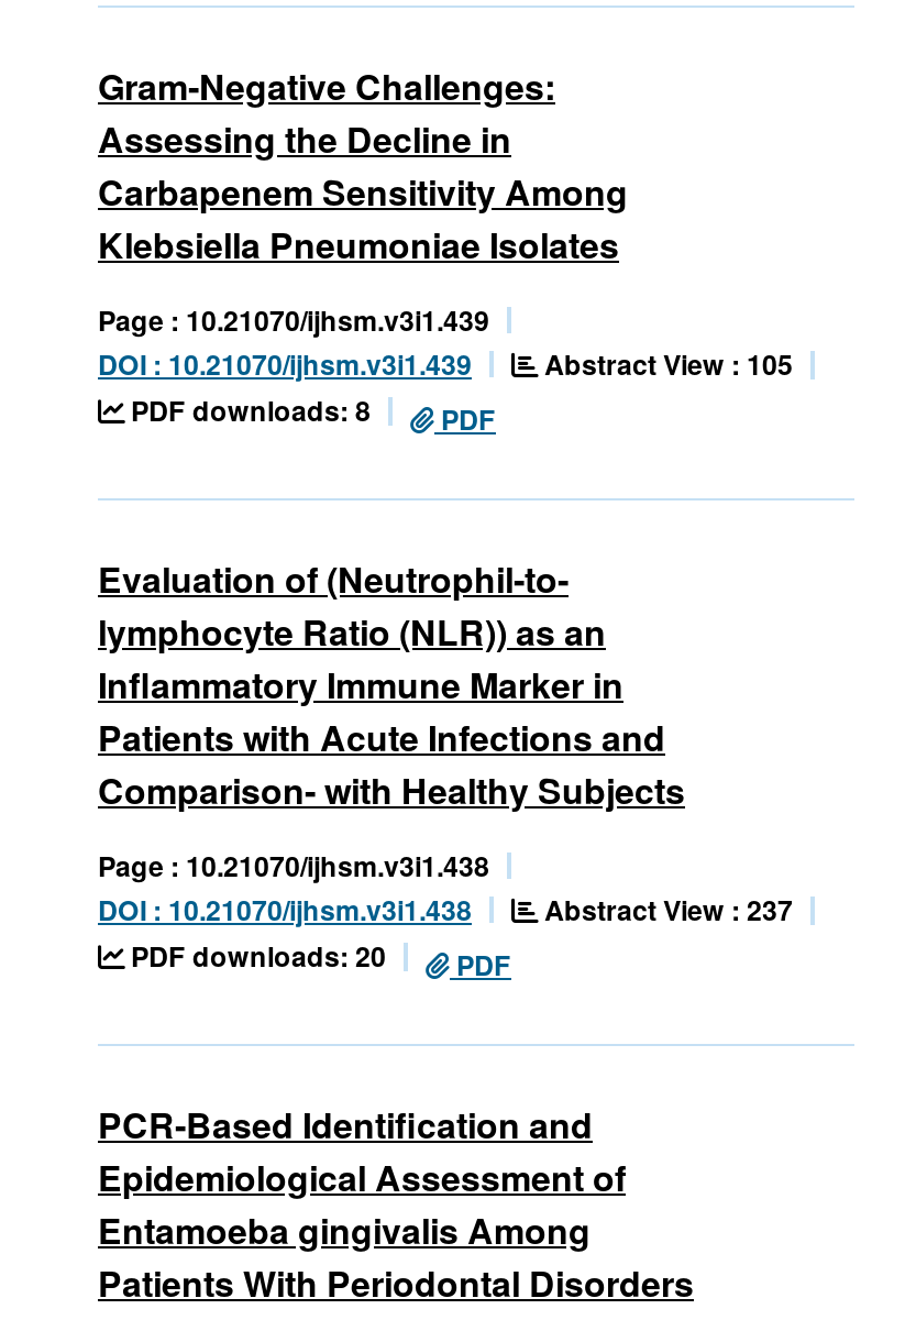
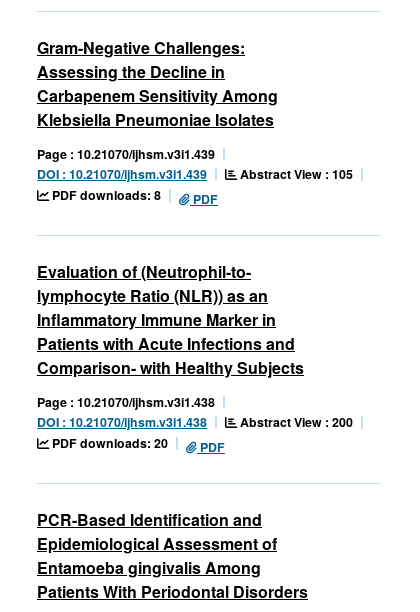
[538,889,793,929] Abstract View : 237 -> [237,413,353,431] Abstract View : 200

